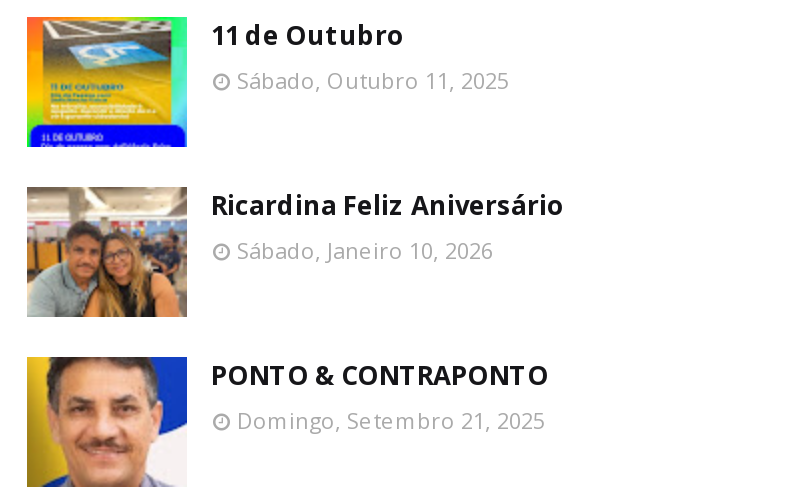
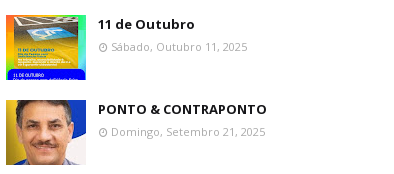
[25,185,565,319] [image] | Ricardina Feliz Aniversário | Sábado, Janeiro 10, 2026 -> none

